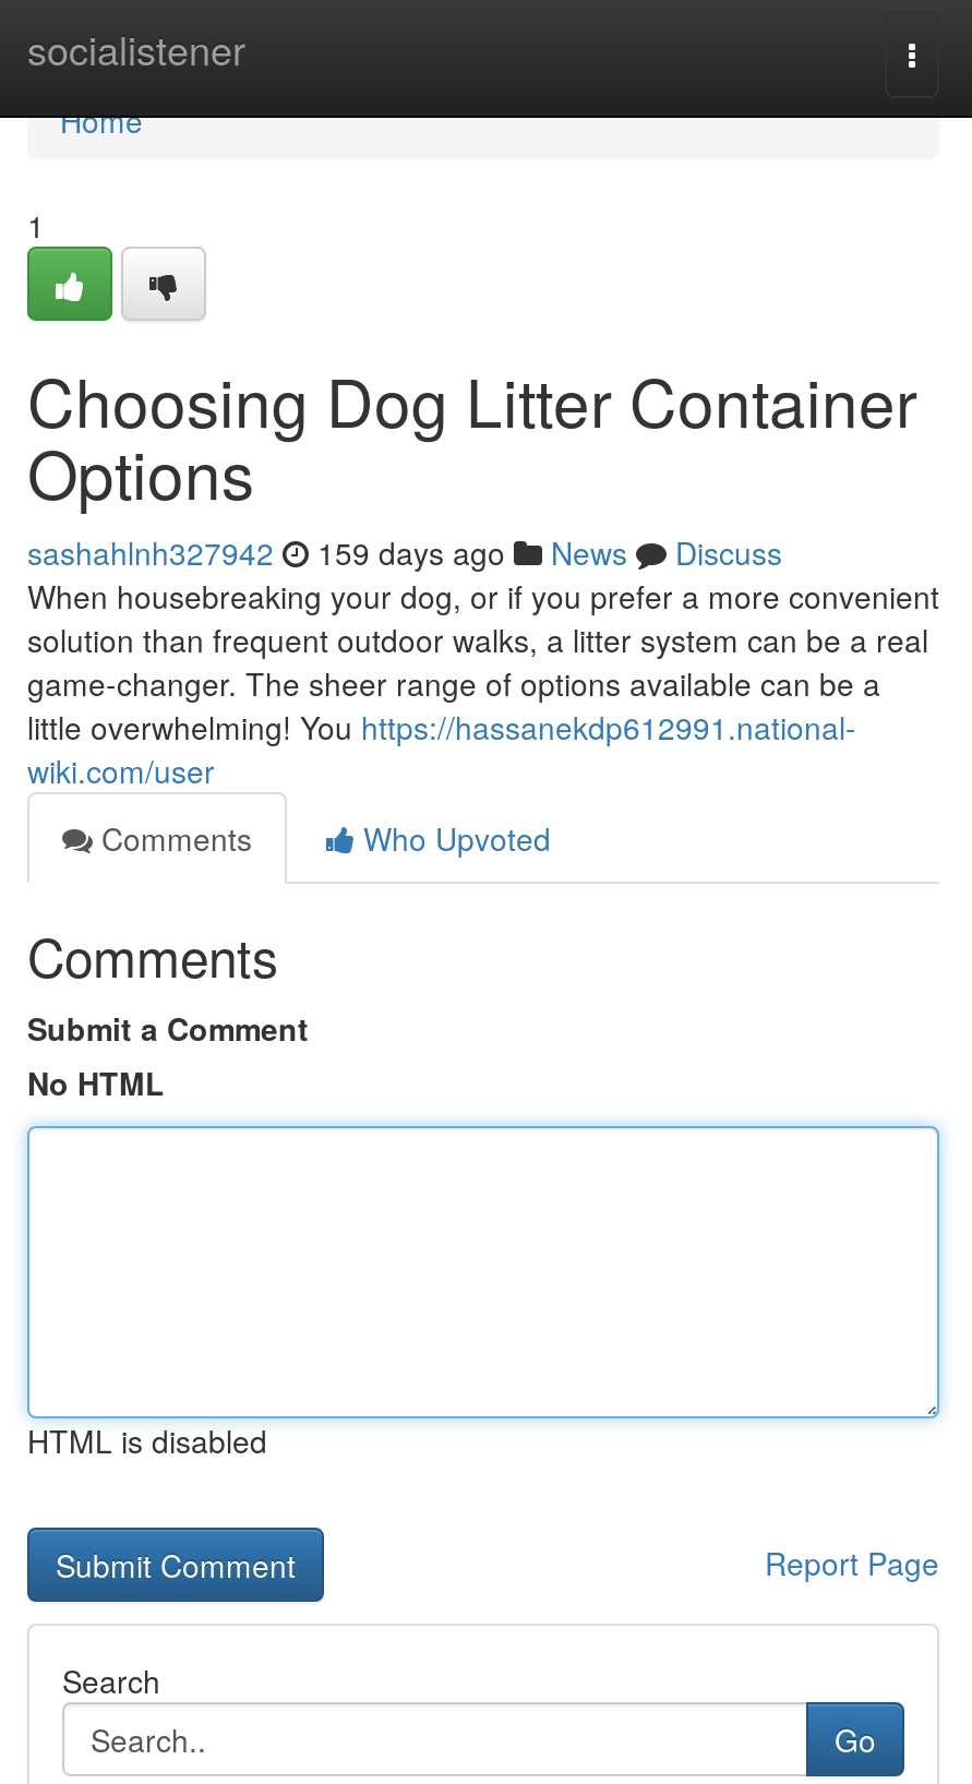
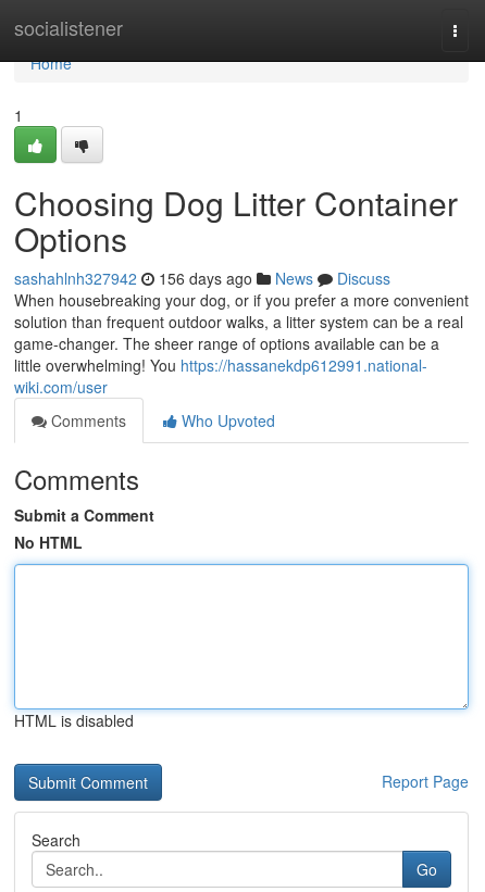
[27,530,782,574] sashahlnh327942 159 days ago News Discuss -> [14,267,390,289] sashahlnh327942 156 days ago News Discuss

